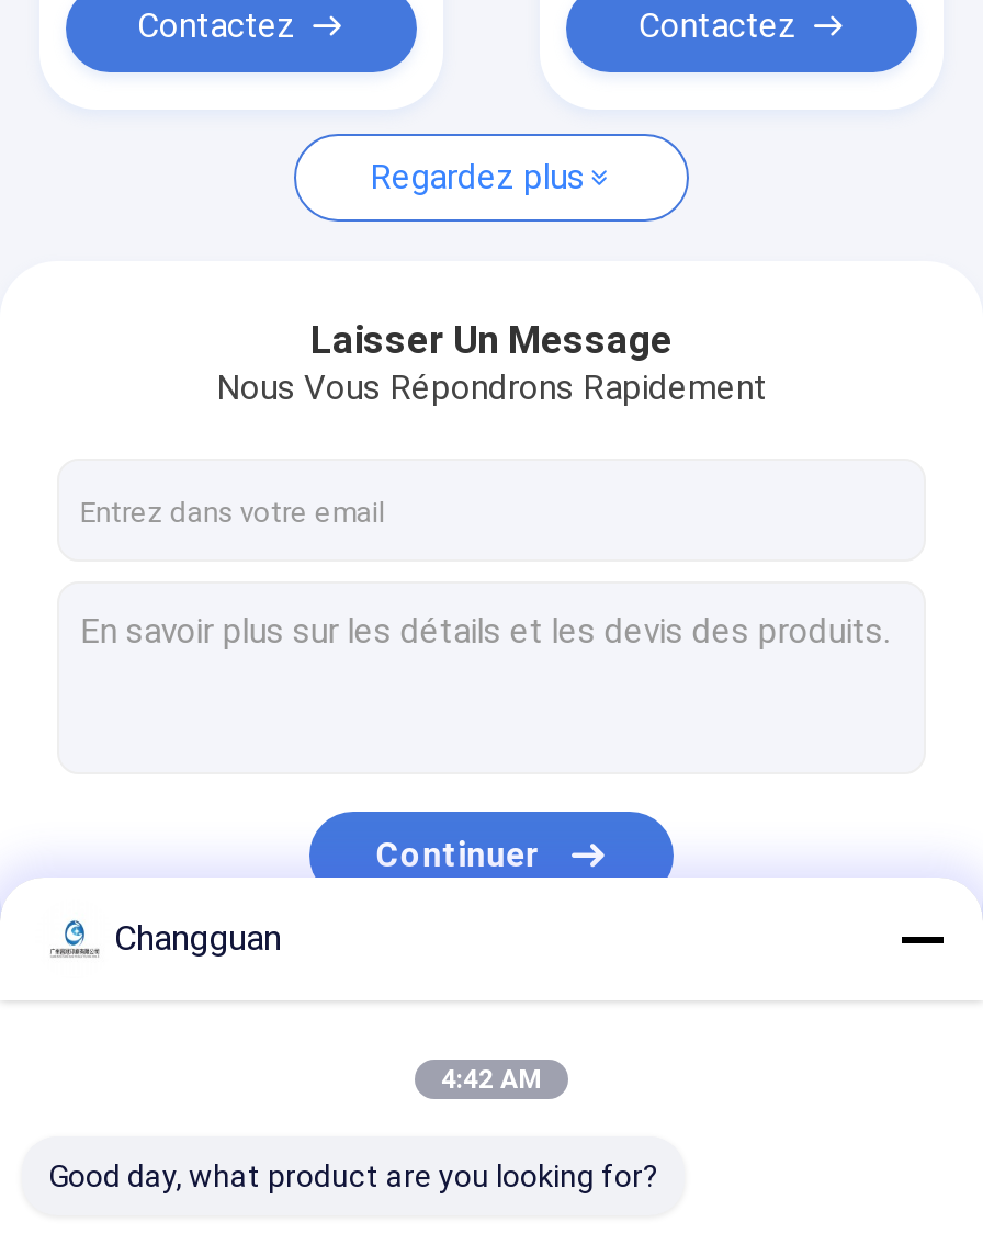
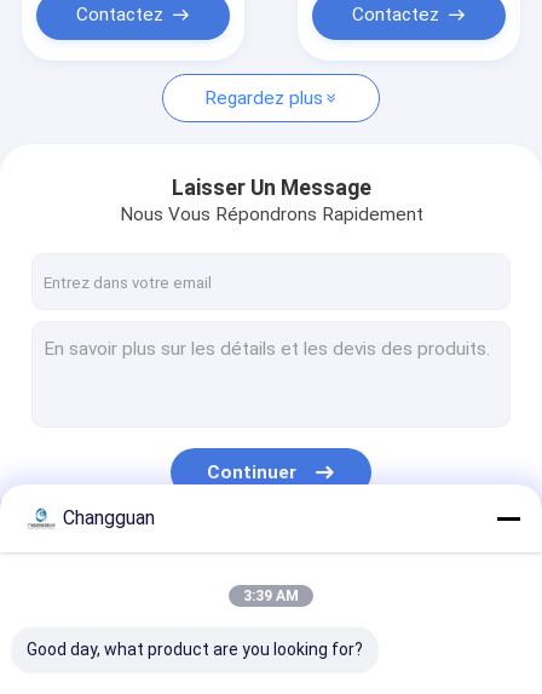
[441,1064,542,1095] 4:42 AM -> [243,587,299,604] 3:39 AM

